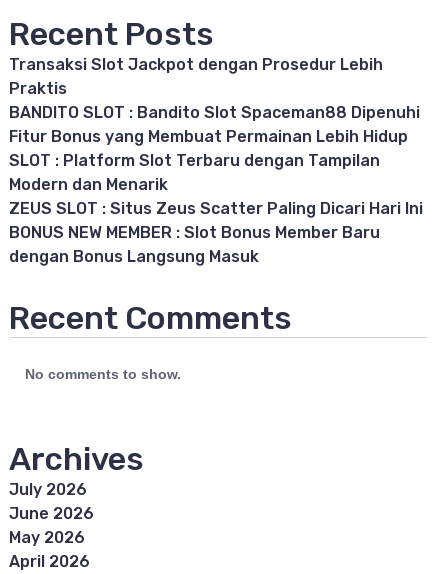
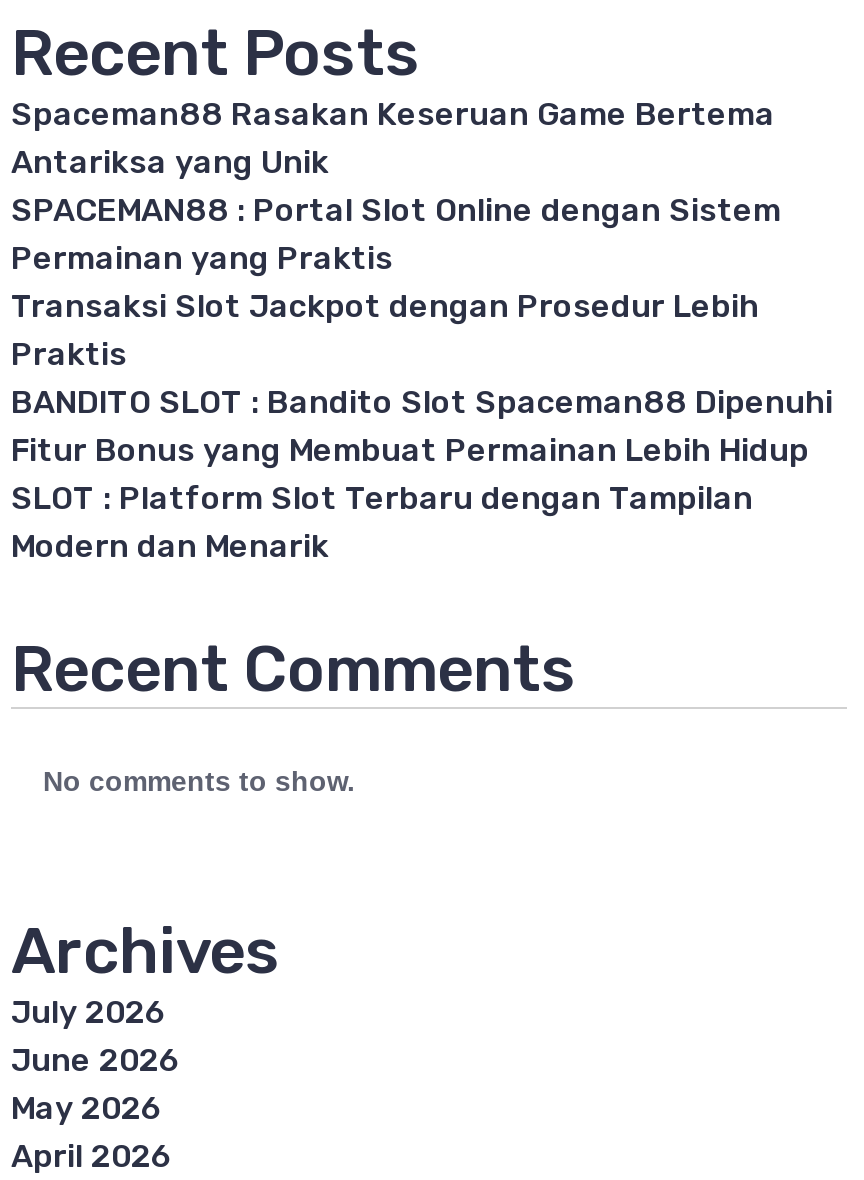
none -> [11,95,781,277] Spaceman88 Rasakan Keseruan Game Bertema | Antariksa yang Unik | SPACEMAN88 : Portal Slot Online dengan Sistem | Permainan yang Praktis
moved [9,55,420,194] -> [11,287,833,565]: Transaksi Slot Jackpot dengan Prosedur Lebih | Praktis | BANDITO SLOT : Bandito Slot Spaceman88 Dipenuhi | Fitur Bonus yang Membuat Permainan Lebih Hidup | SLOT : Platform Slot Terbaru dengan Tampilan | Modern dan Menarik
[9,199,423,266] ZEUS SLOT : Situs Zeus Scatter Paling Dicari Hari Ini | BONUS NEW MEMBER : Slot Bonus Member Baru | dengan Bonus Langsung Masuk -> none

